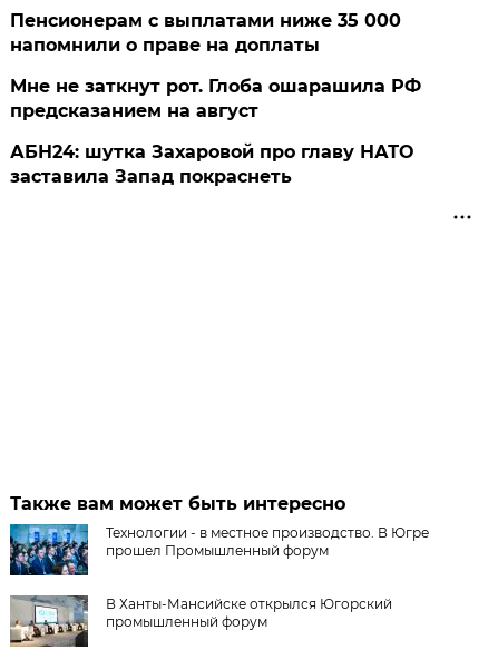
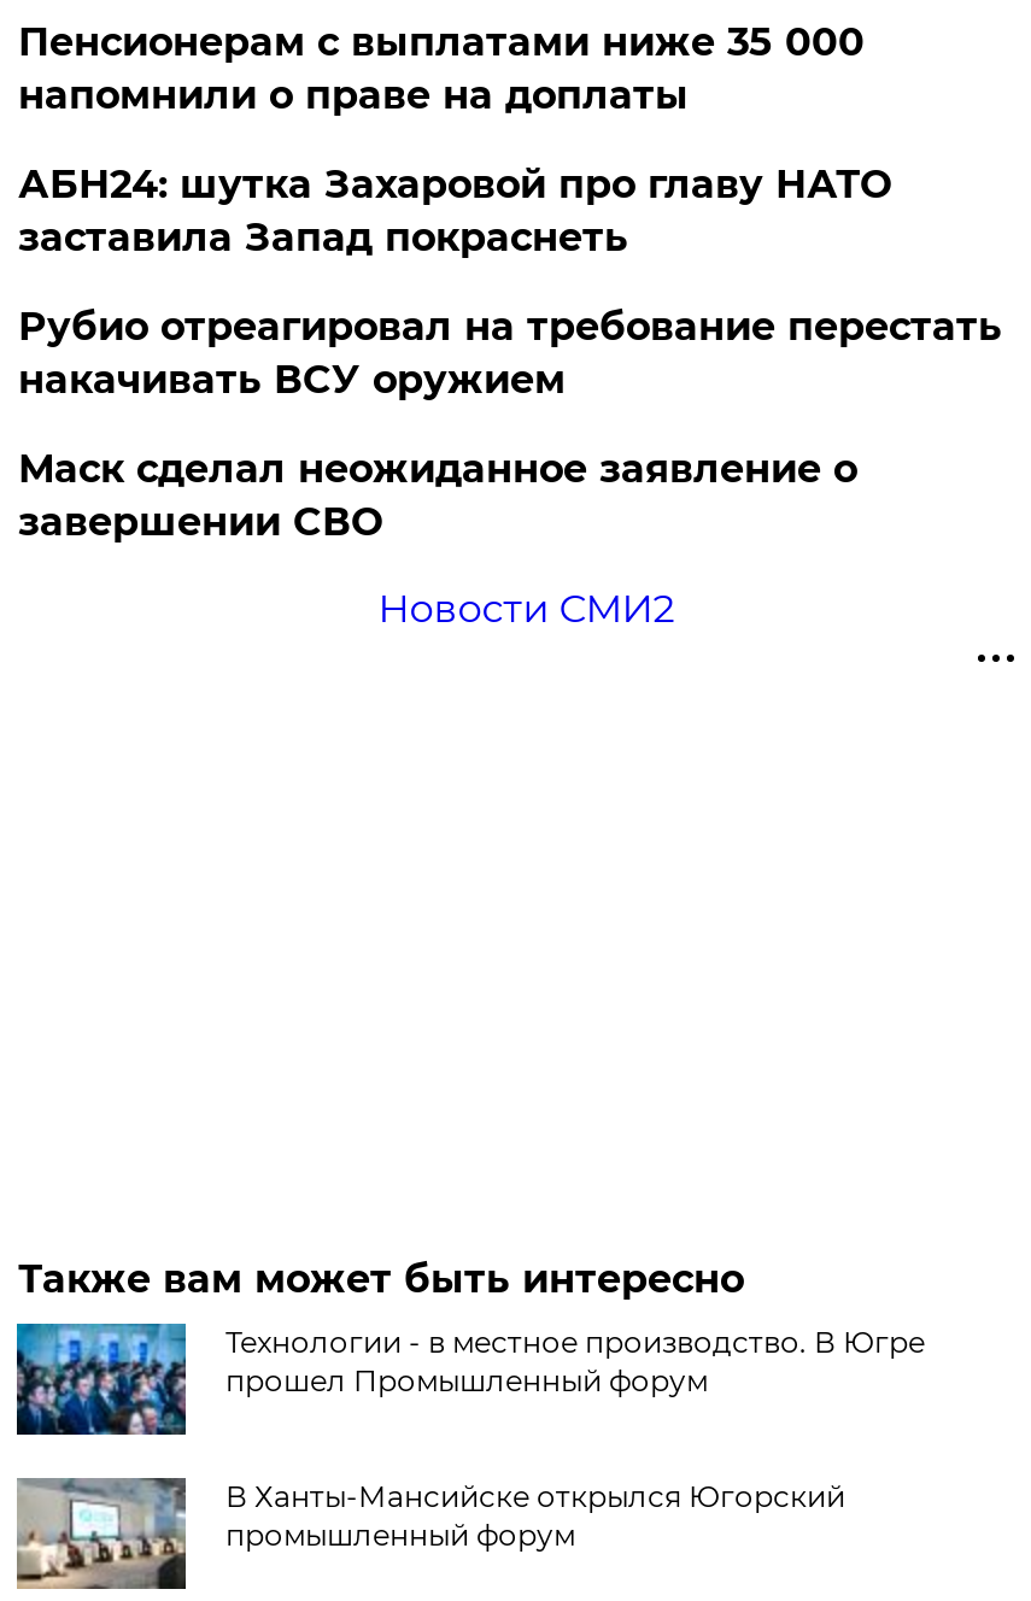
[10,76,422,122] Мне не заткнут рот. Глоба ошарашила РФ | предсказанием на август -> none
moved [10,142,414,187] -> [18,162,891,261]: АБН24: шутка Захаровой про главу НАТО | заставила Запад покраснеть
none -> [18,305,1002,632] Рубио отреагировал на требование перестать | накачивать ВСУ оружием | Маск сделал неожиданное заявление о | завершении СВО | Новости СМИ2

